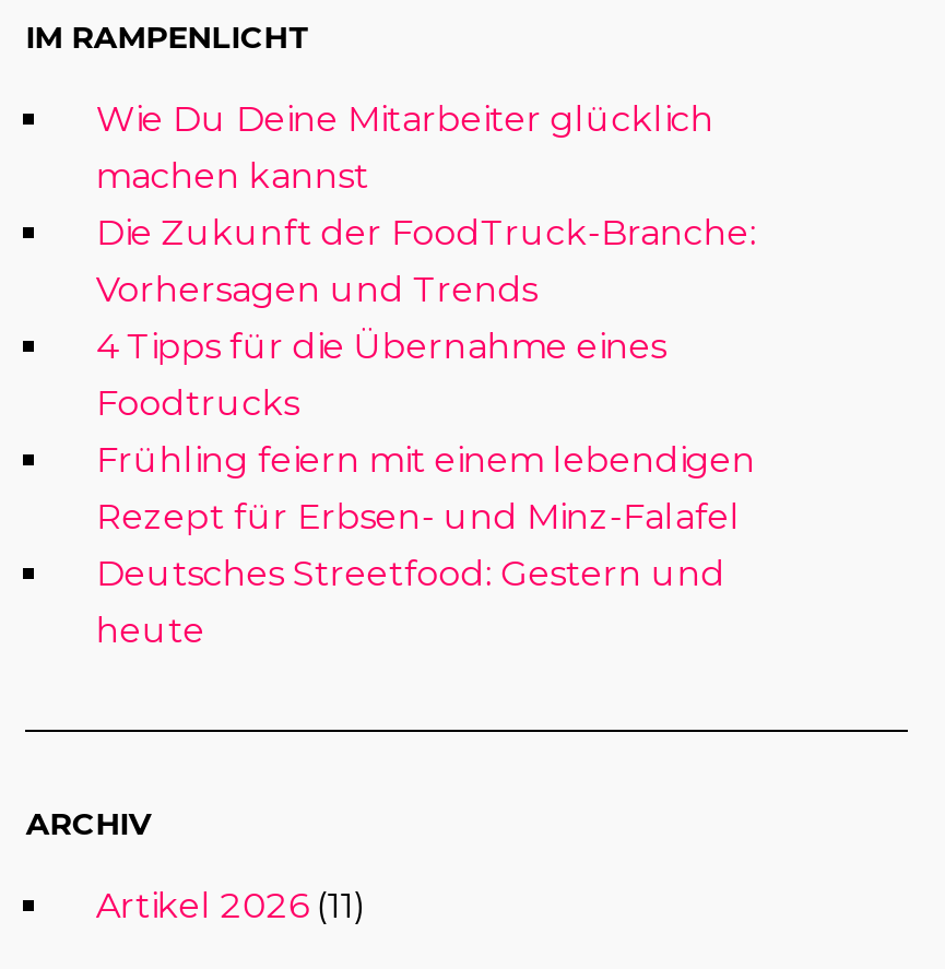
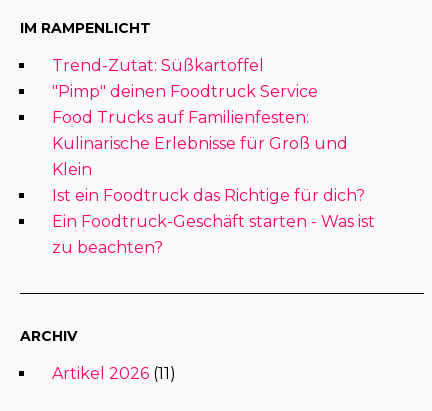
[96,99,756,652] Wie Du Deine Mitarbeiter glücklich | machen kannst | Die Zukunft der FoodTruck-Branche: | Vorhersagen und Trends | 4 Tipps für die Übernahme eines | Foodtrucks | Frühling feiern mit einem lebendigen | Rezept für Erbsen- und Minz-Falafel | Deutsches Streetfood: Gestern und | heute -> [52,56,375,257] Trend-Zutat: Süßkartoffel | "Pimp" deinen Foodtruck Service | Food Trucks auf Familienfesten: | Kulinarische Erlebnisse für Groß und | Klein | Ist ein Foodtruck das Richtige für dich? | Ein Foodtruck-Geschäft starten - Was ist | zu beachten?

